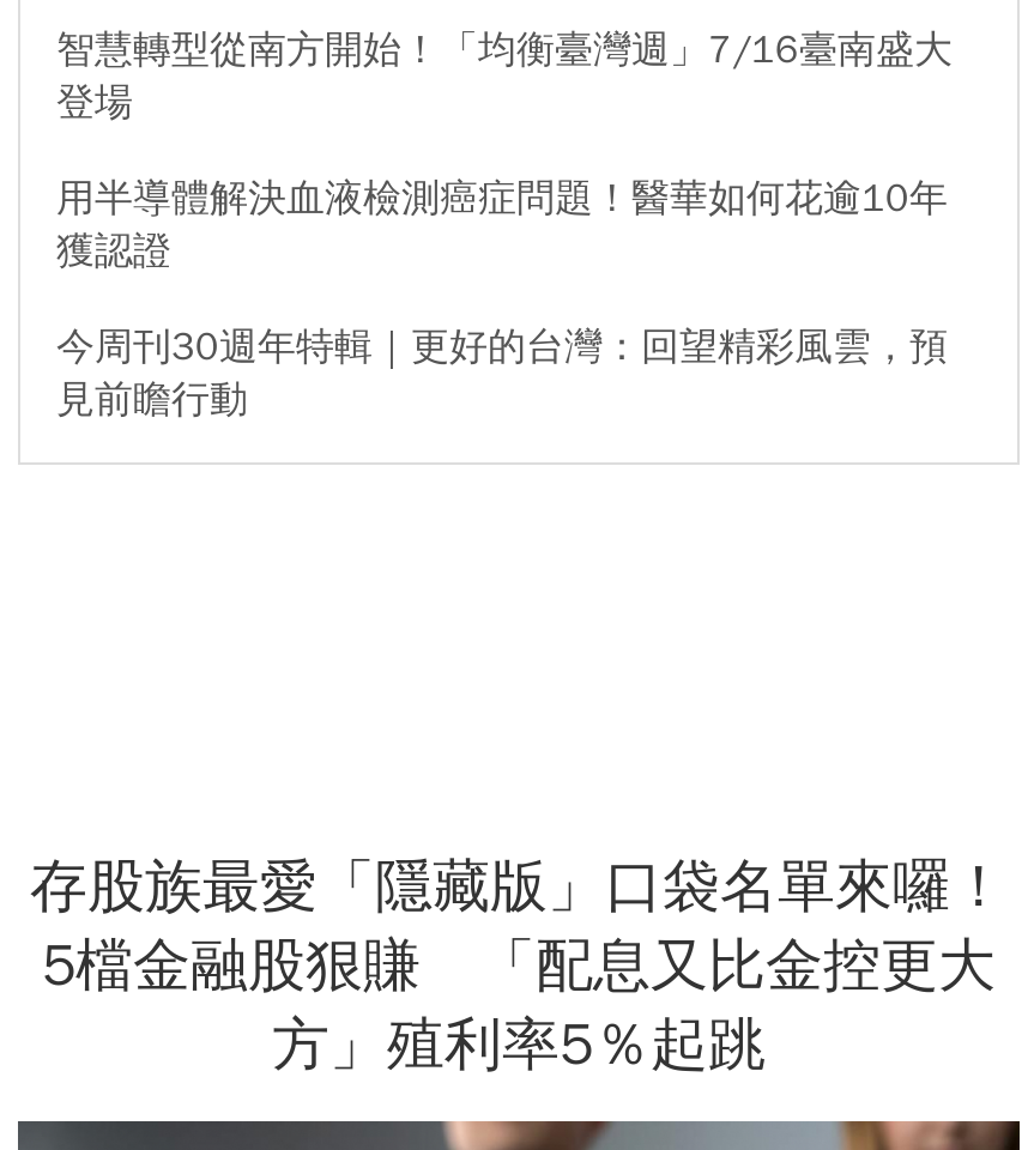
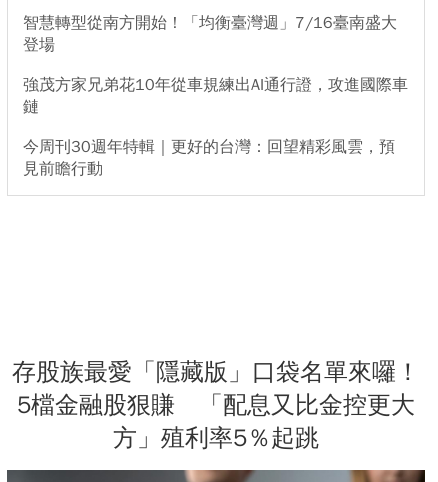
[56,175,948,275] 用半導體解決血液檢測癌症問題！醫華如何花逾10年 | 獲認證 -> [23,75,408,117] 強茂方家兄弟花10年從車規練出AI通行證，攻進國際車 | 鏈

